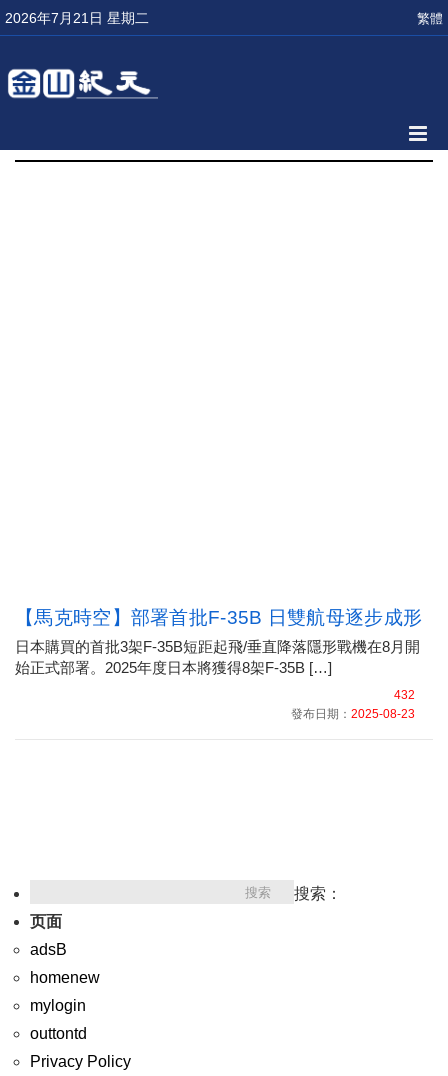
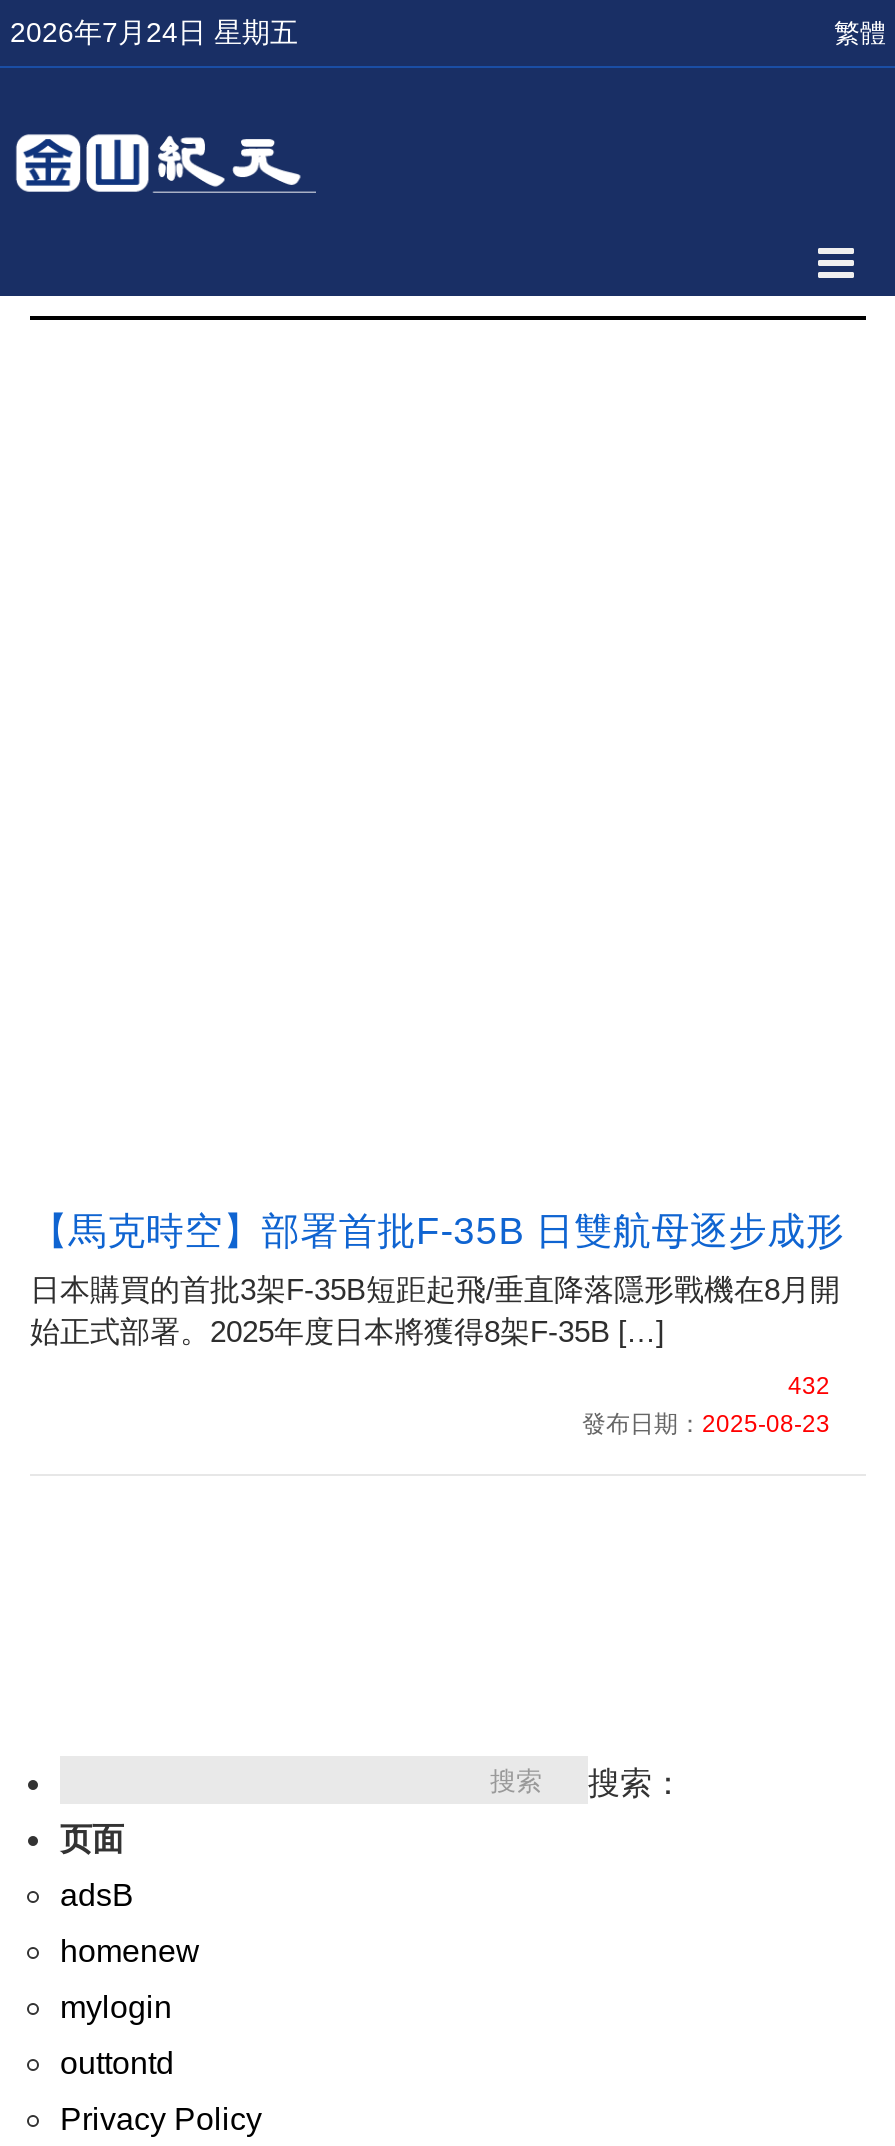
[5,10,149,26] 2026年7月21日 星期二 -> [10,16,298,48] 2026年7月24日 星期五

